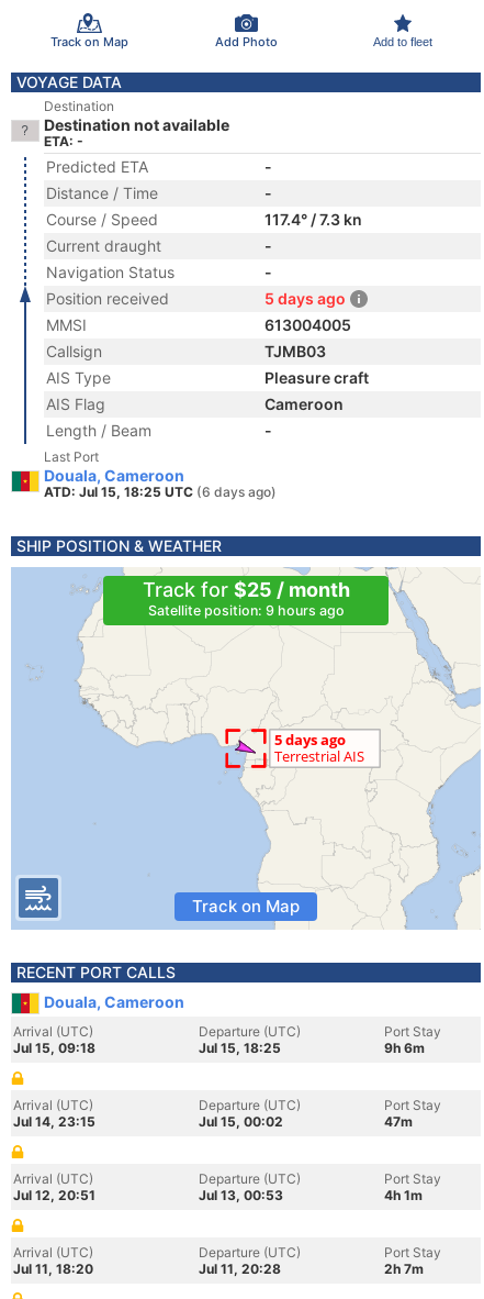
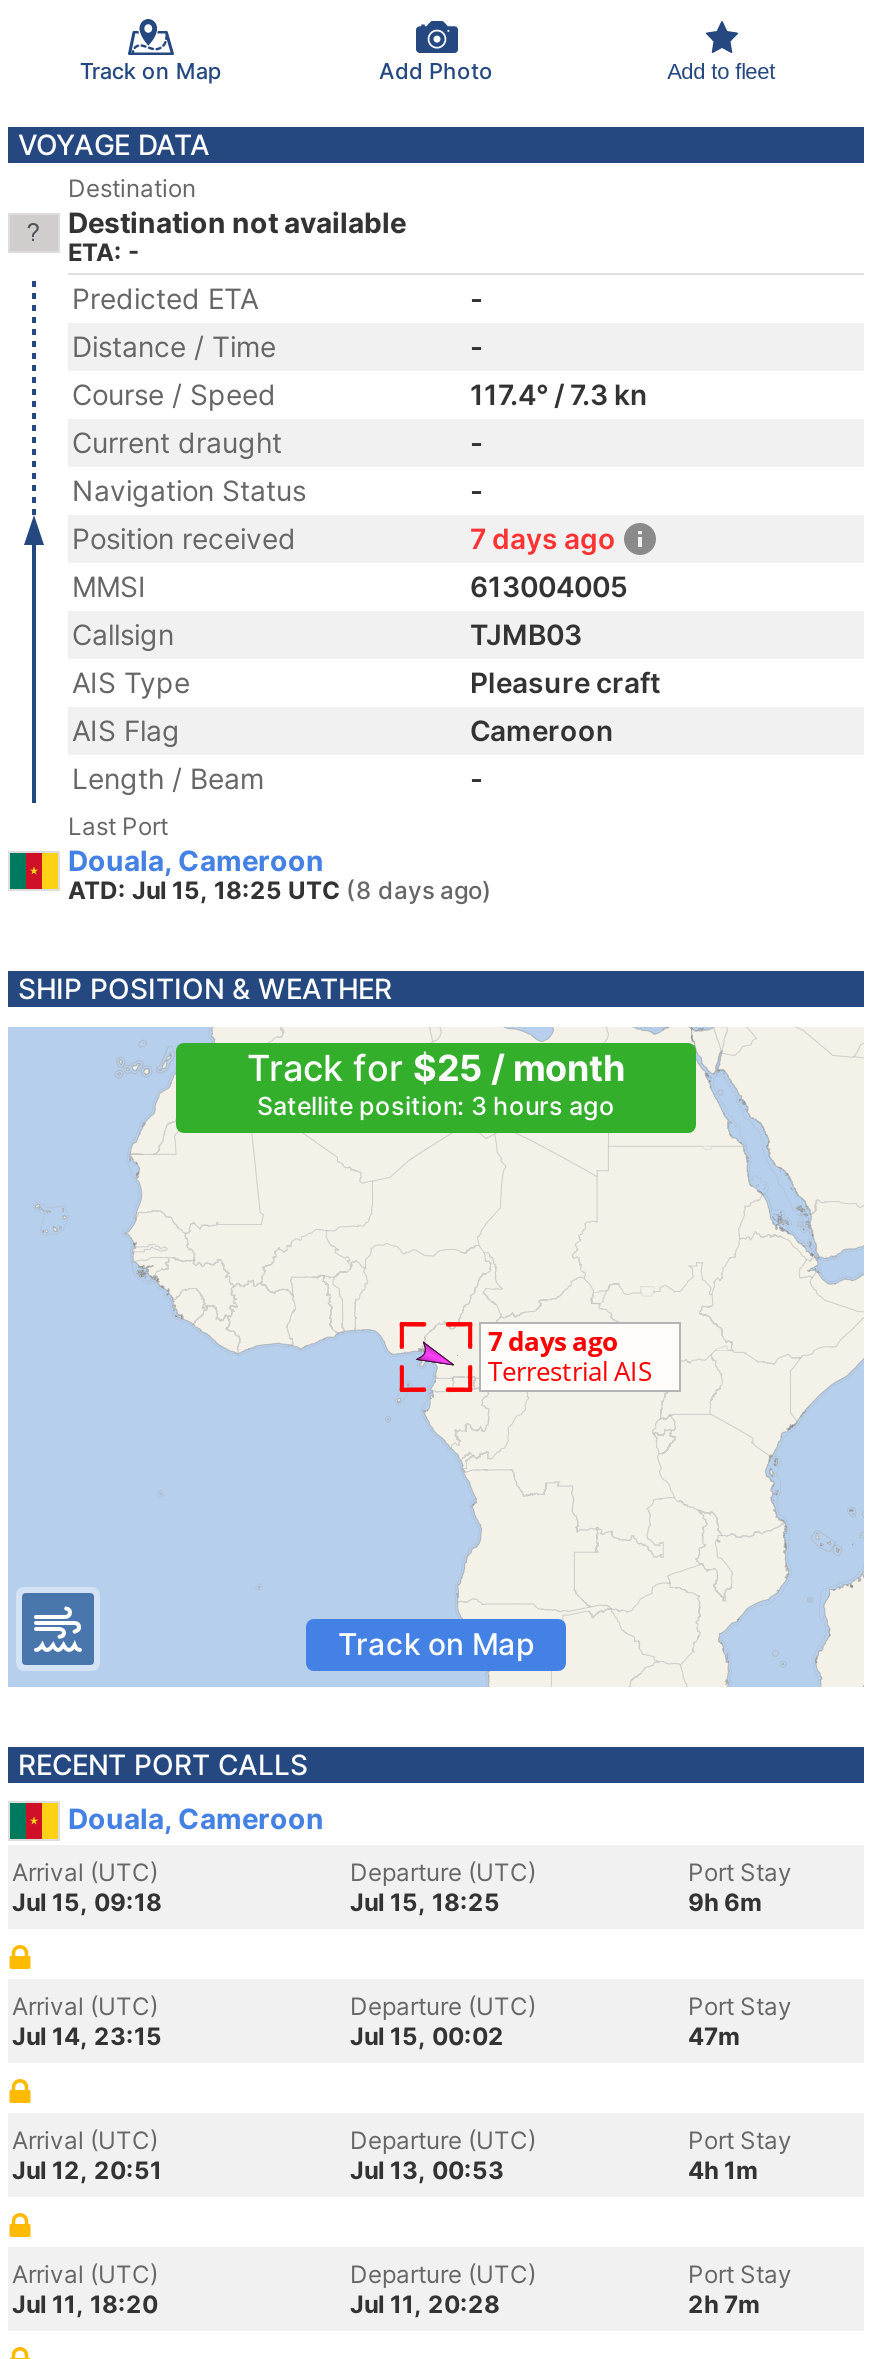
[264,289,346,308] 5 days ago -> [470,521,616,555] 7 days ago
[44,484,277,500] ATD: Jul 15, 18:25 UTC (6 days ago) -> [68,875,492,905] ATD: Jul 15, 18:25 UTC (8 days ago)
[148,602,344,619] Satellite position: 9 hours ago -> [257,1091,615,1121] Satellite position: 3 hours ago

